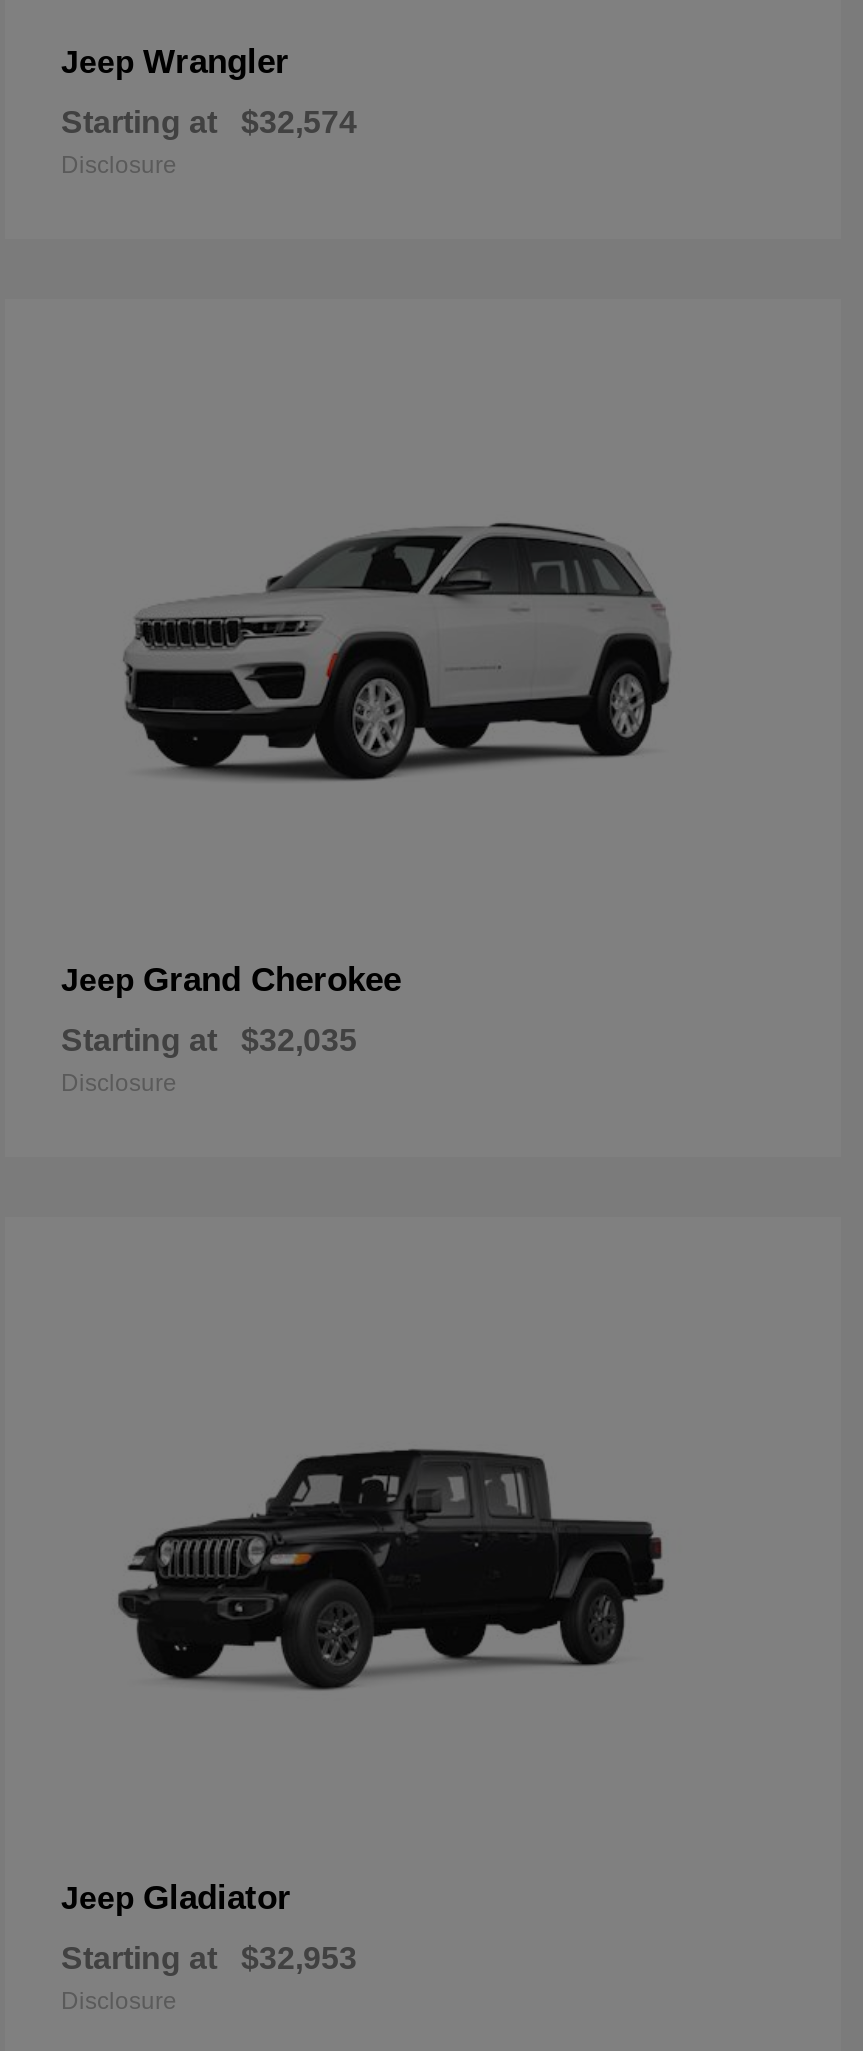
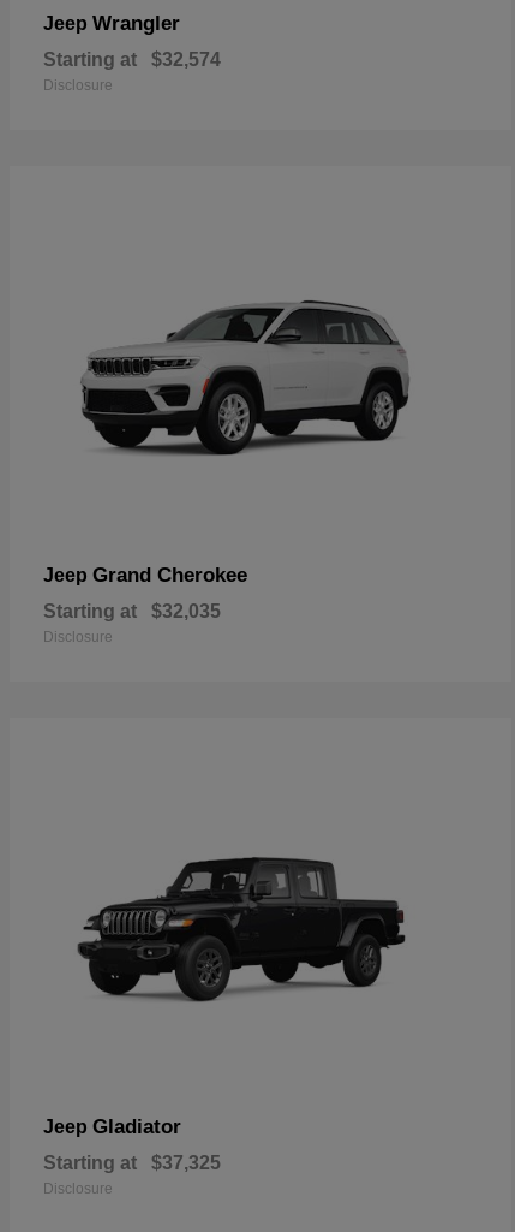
[61,1942,357,1976] Starting at $32,953 -> [43,1153,221,1174] Starting at $37,325

